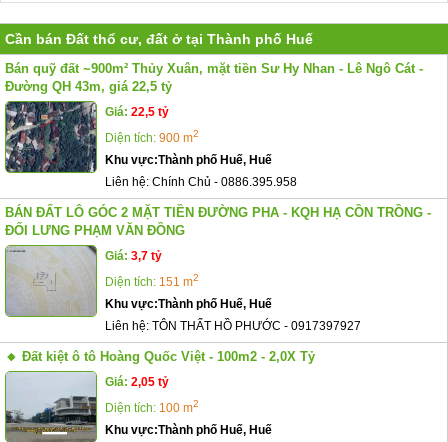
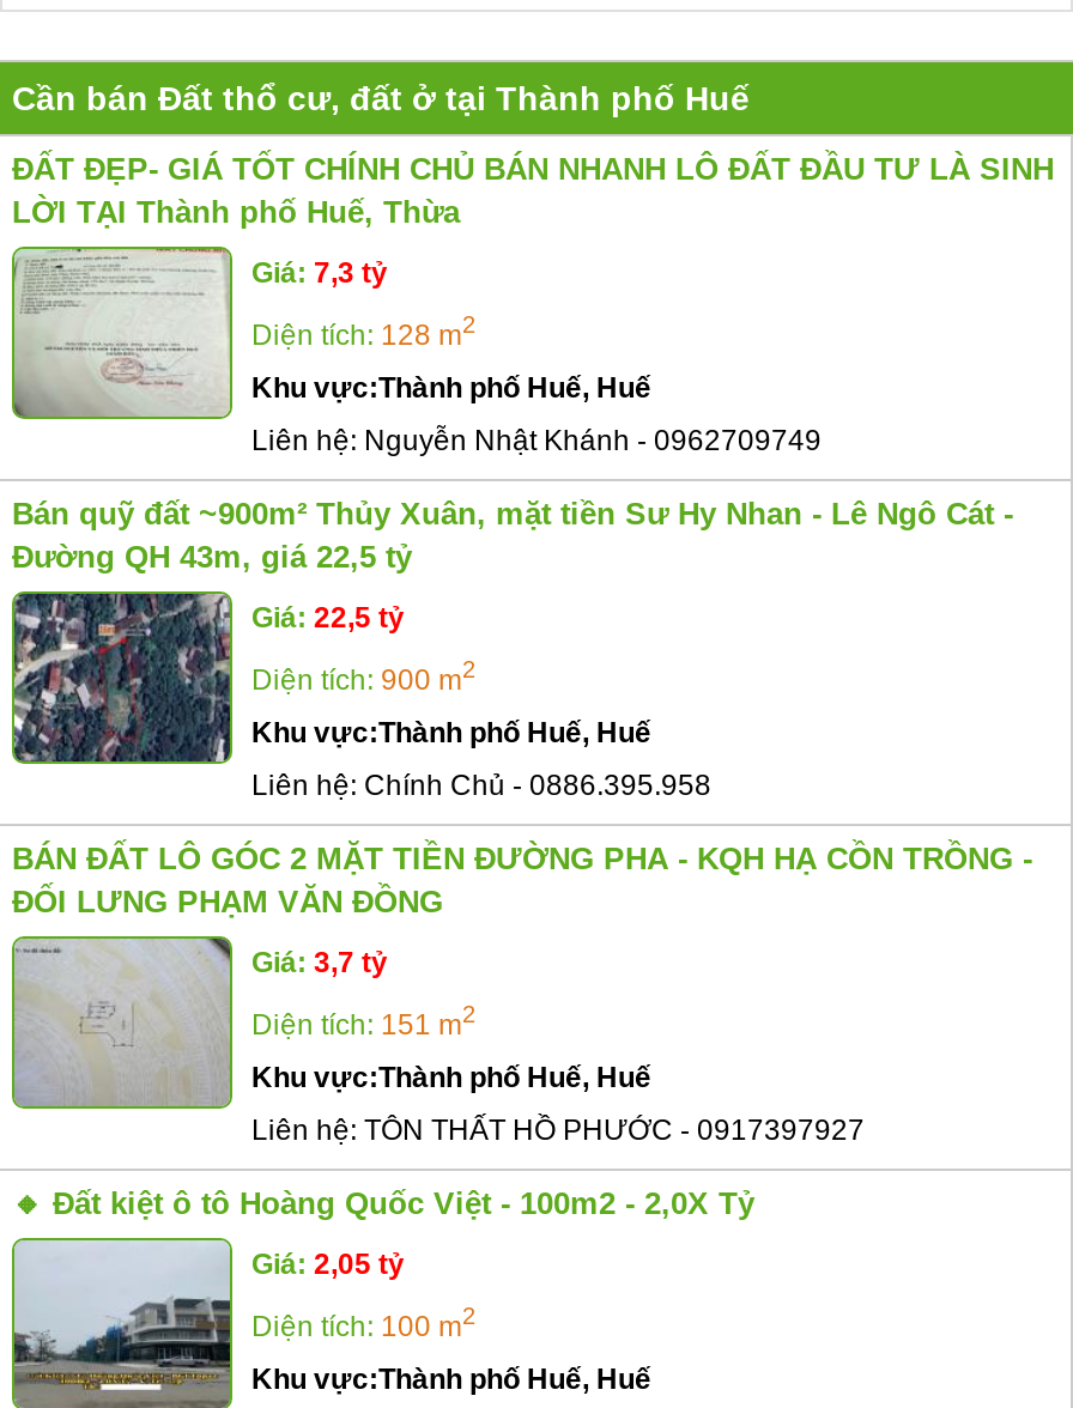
none -> [12,150,1054,457] [image] | ĐẤT ĐẸP- GIÁ TỐT CHÍNH CHỦ BÁN NHANH LÔ ĐẤT ĐẦU TƯ LÀ SINH | LỜI TẠI Thành phố Huế, Thừa | Giá: 7,3 tỷ | Diện tích: 128 m2 | Khu vực:Thành phố Huế, Huế | Liên hệ: Nguyễn Nhật Khánh - 0962709749

